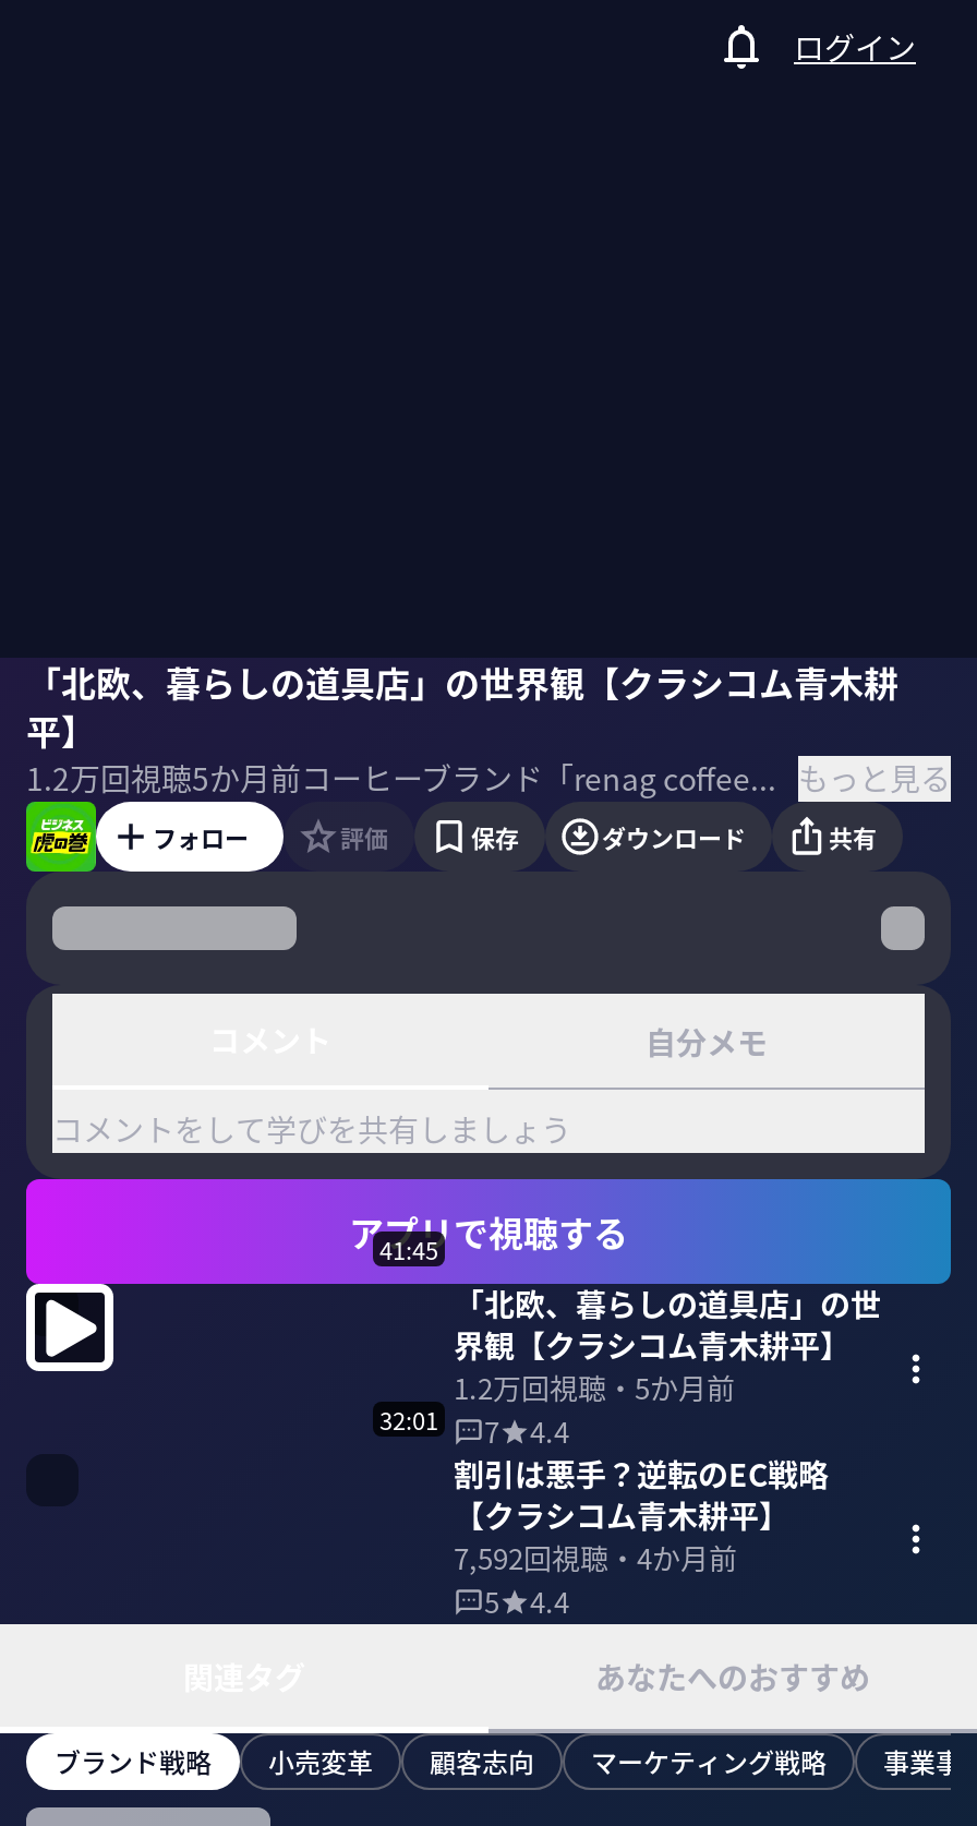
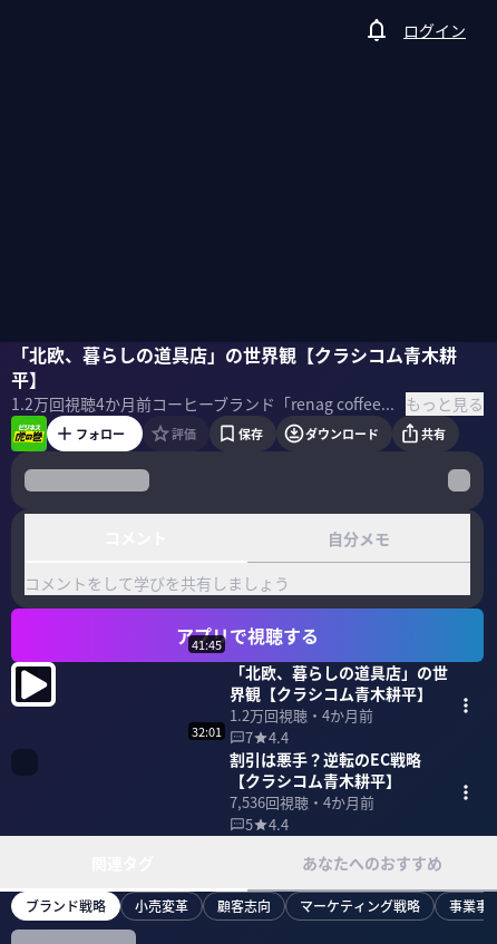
[26,756,301,800] 1.2万回視聴5か月前 -> [11,392,152,415] 1.2万回視聴4か月前
[454,1367,735,1408] 1.2万回視聴・5か月前 -> [230,704,373,726] 1.2万回視聴・4か月前
[454,1537,737,1578] 7,592回視聴・4か月前 -> [230,791,374,812] 7,536回視聴・4か月前

